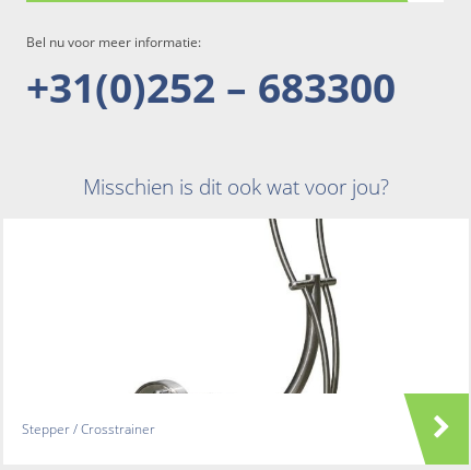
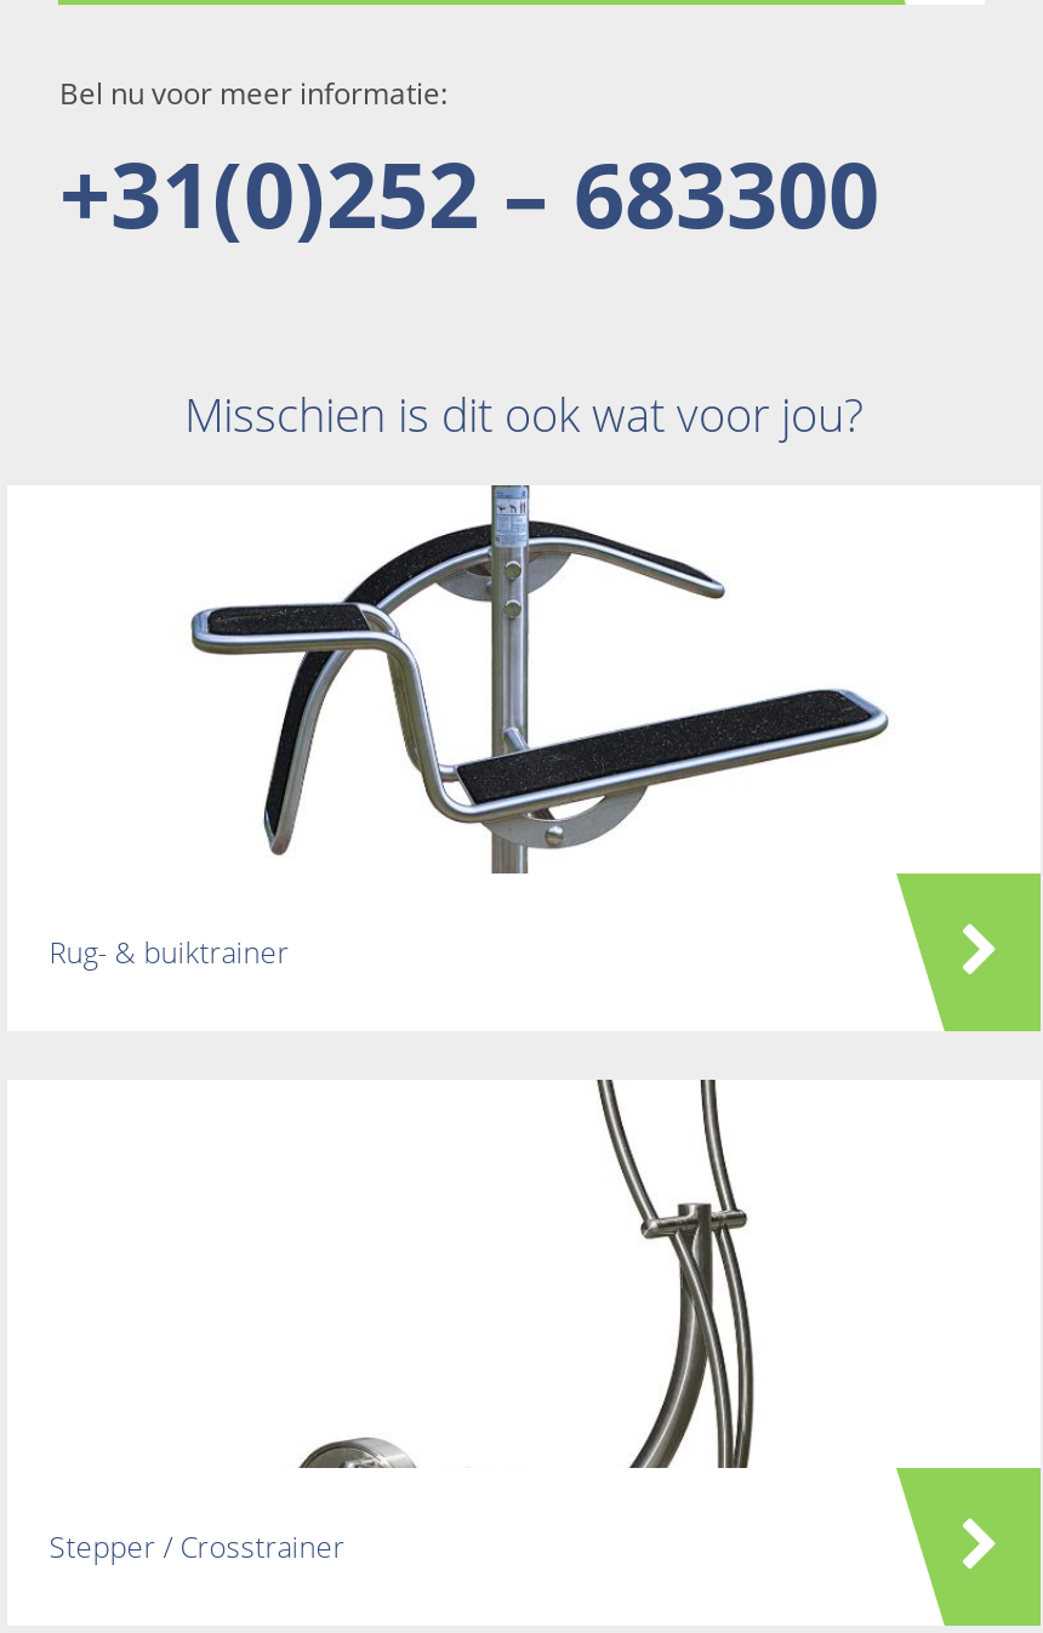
none -> [49,483,890,973] [image] | Rug- & buiktrainer

